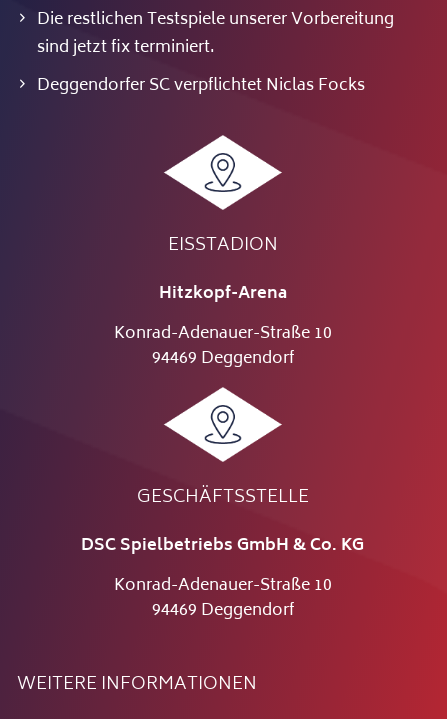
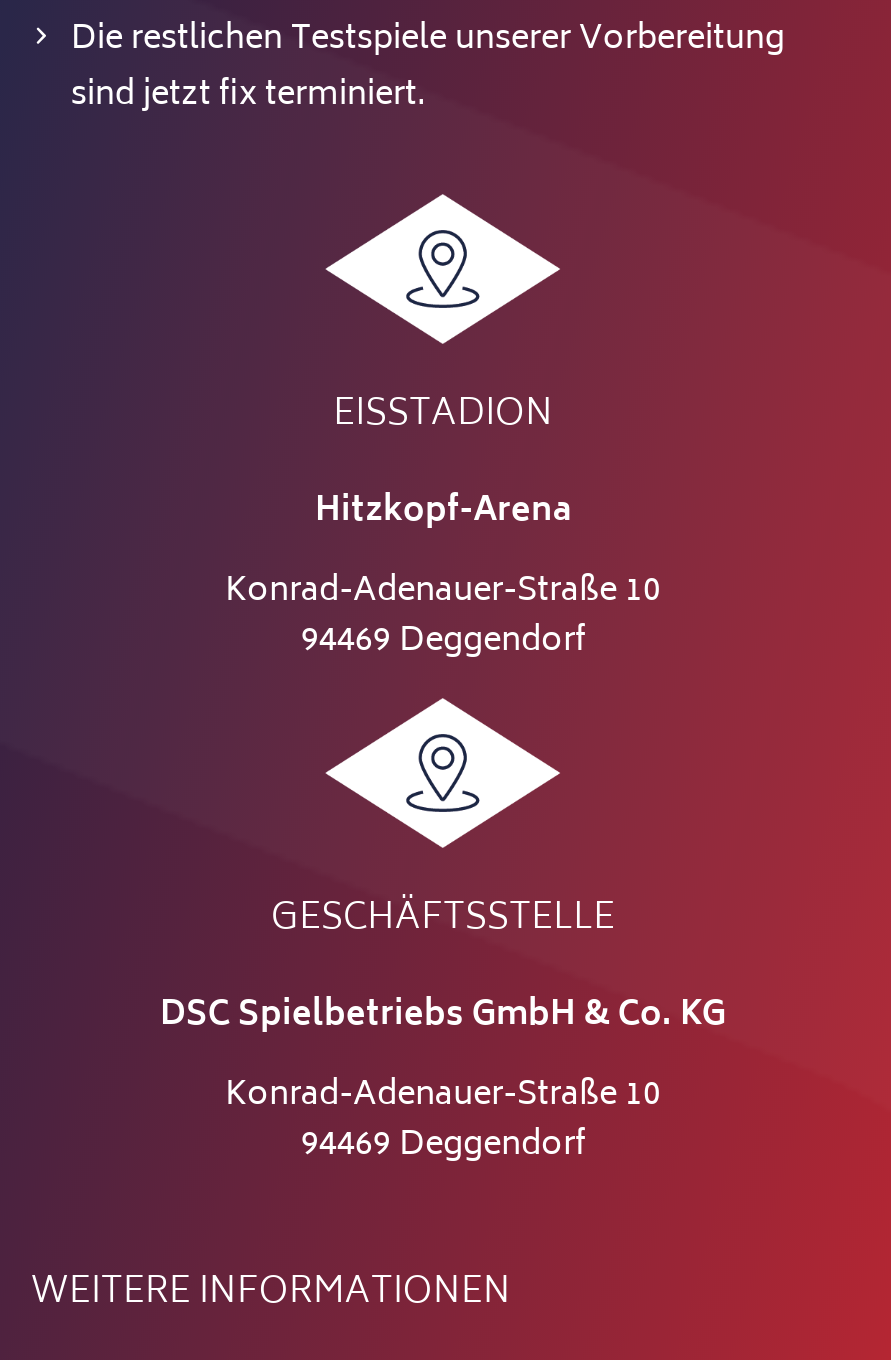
[37,72,365,100] Deggendorfer SC verpflichtet Niclas Focks -> none

